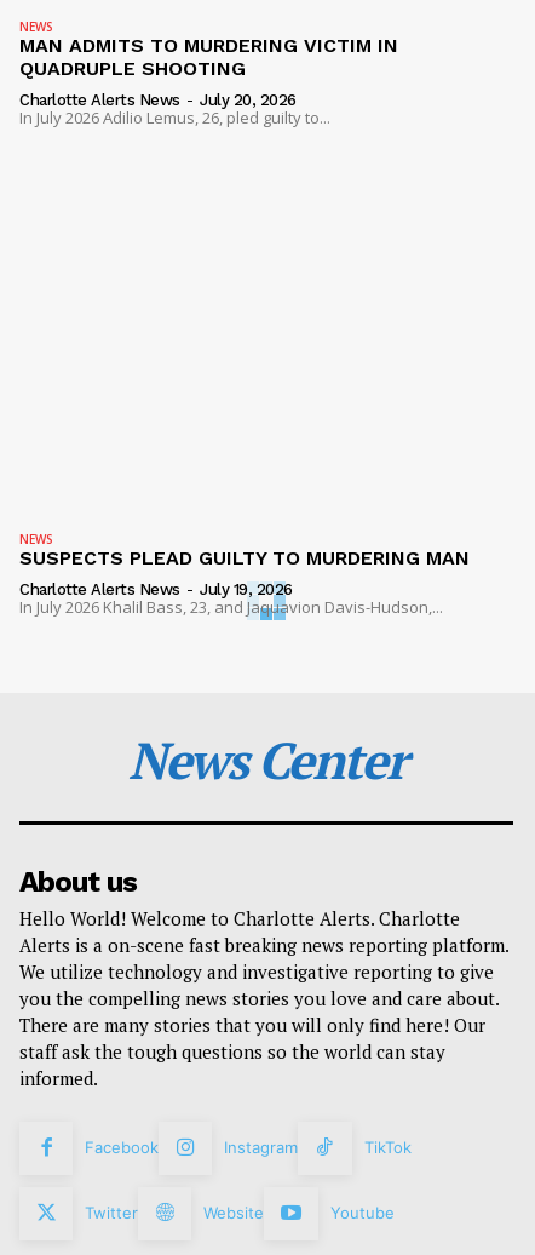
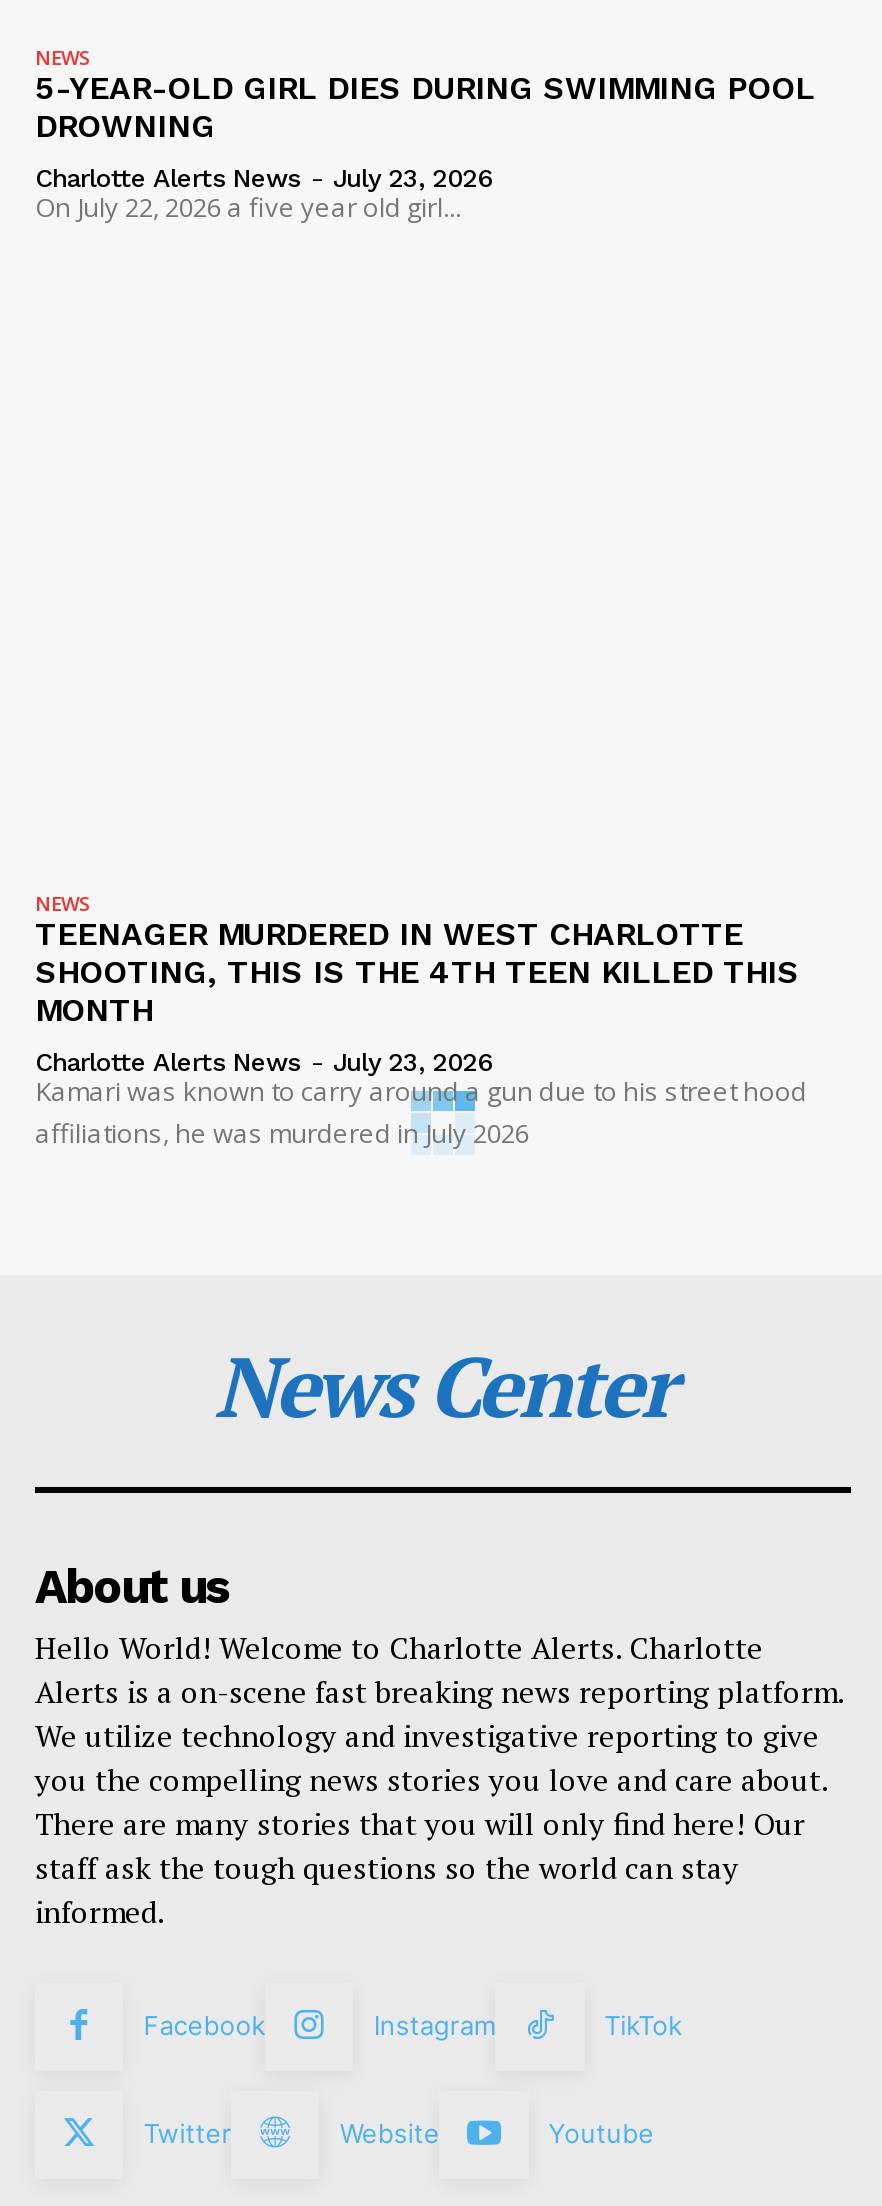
[19,34,398,80] MAN ADMITS TO MURDERING VICTIM IN | QUADRUPLE SHOOTING -> [35,70,815,146] 5-YEAR-OLD GIRL DIES DURING SWIMMING POOL | DROWNING
[19,91,330,129] Charlotte Alerts News - July 20, 2026 | In July 2026 Adilio Lemus, 26, pled guilty to... -> [35,164,492,226] Charlotte Alerts News - July 23, 2026 | On July 22, 2026 a five year old girl...
[19,546,470,569] SUSPECTS PLEAD GUILTY TO MURDERING MAN -> [35,915,799,1029] TEENAGER MURDERED IN WEST CHARLOTTE | SHOOTING, THIS IS THE 4TH TEEN KILLED THIS | MONTH
[19,580,443,618] Charlotte Alerts News - July 19, 2026 | In July 2026 Khalil Bass, 23, and Jaquavion Davis-Hudson,... -> [35,1047,807,1151] Charlotte Alerts News - July 23, 2026 | Kamari was known to carry around a gun due to his street hood | affiliations, he was murdered in July 2026

